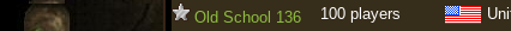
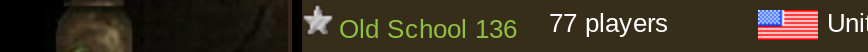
[194,5,400,26] Old School 136 100 players -> [339,8,669,44] Old School 136 77 players

